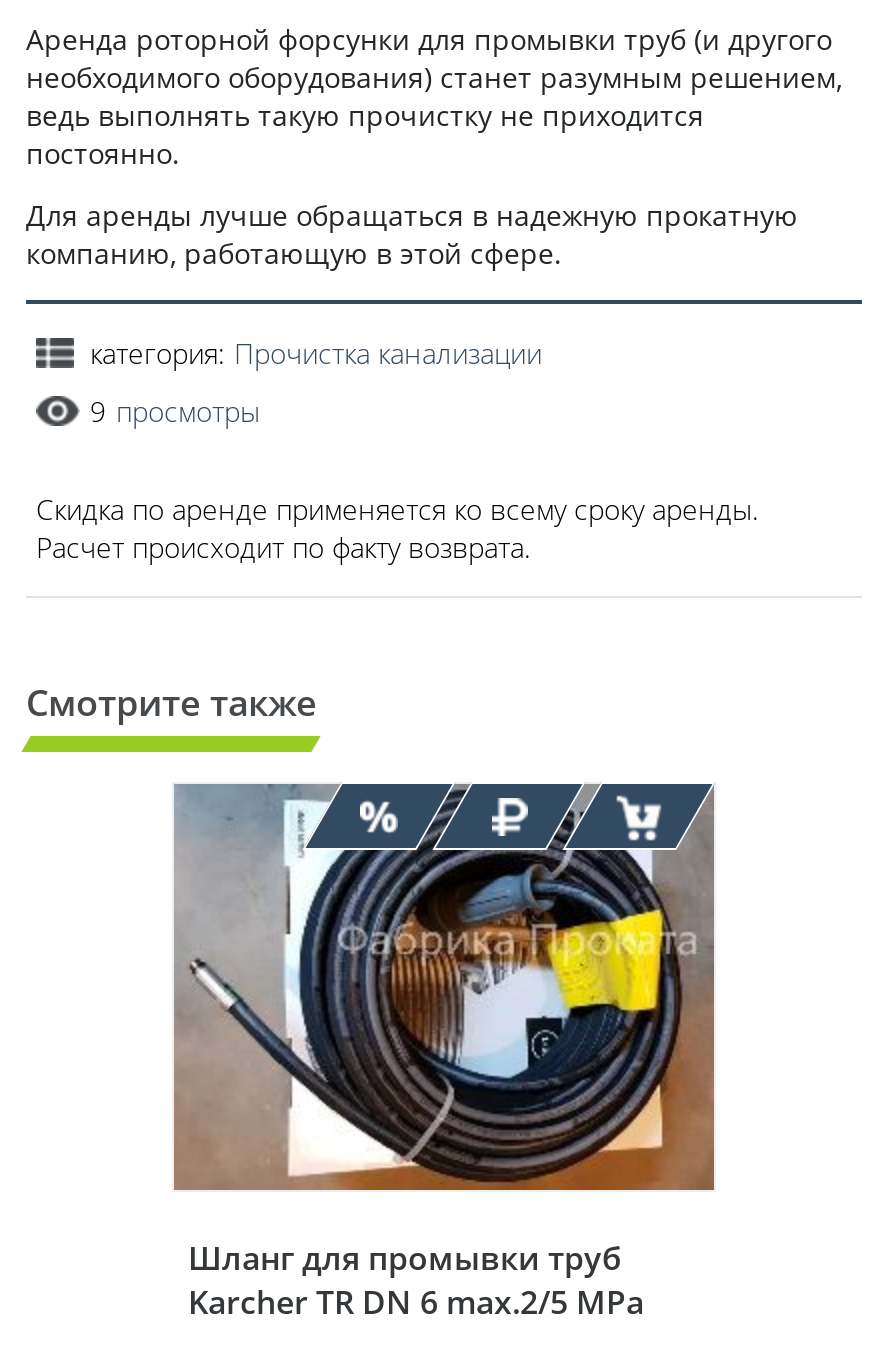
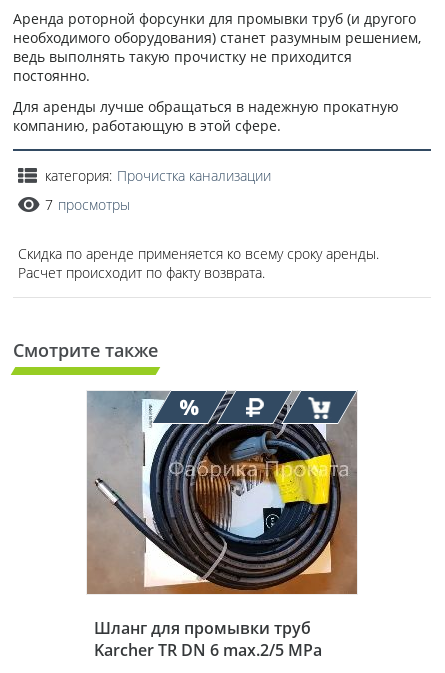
[90,391,260,429] 9 просмотры -> [45,195,130,214] 7 просмотры

